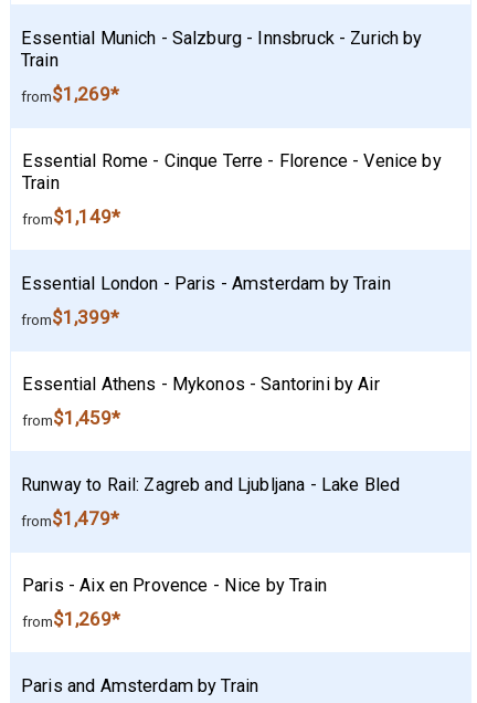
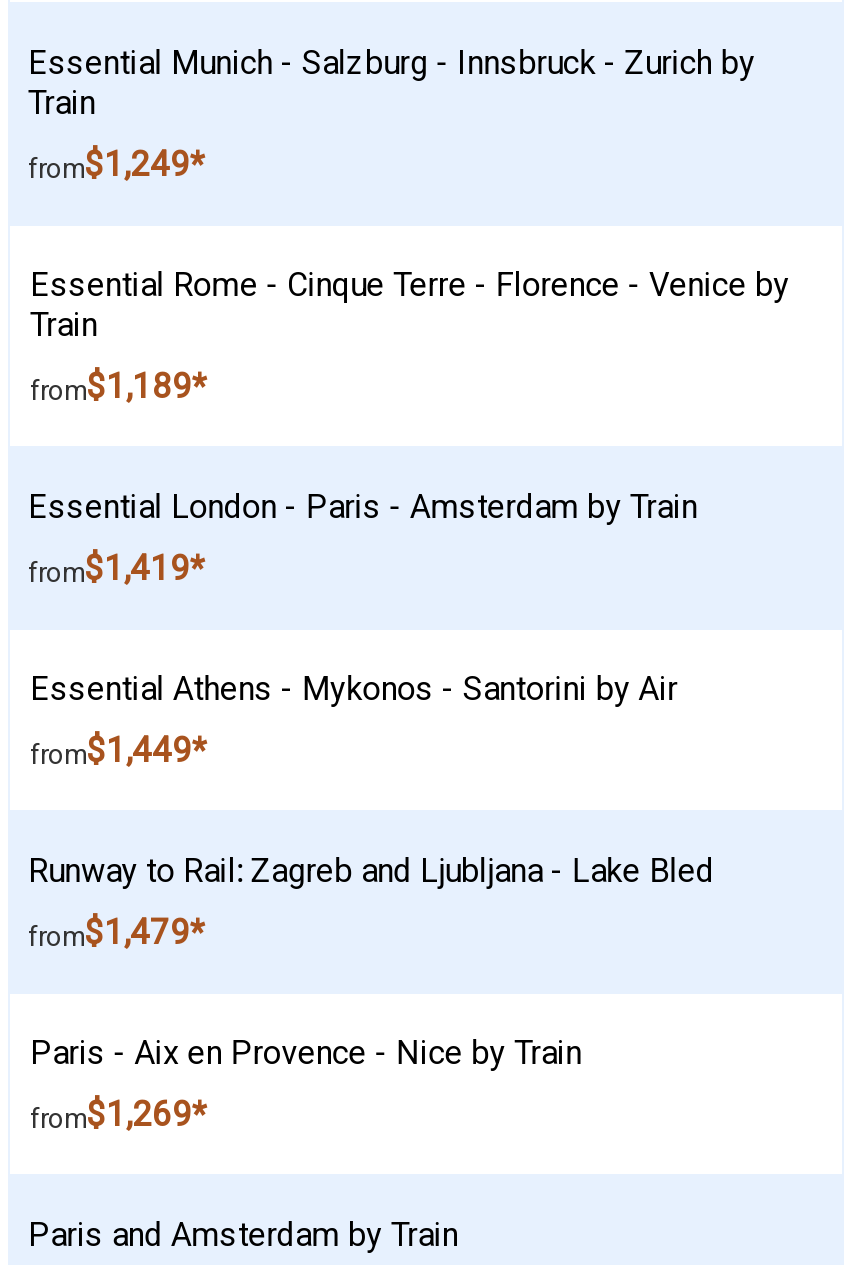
[21,83,119,105] from$1,269* -> [28,144,206,184] from$1,249*
[22,206,120,228] from$1,149* -> [30,366,208,406] from$1,189*
[21,306,119,328] from$1,399* -> [28,548,206,588] from$1,419*
[22,407,120,429] from$1,459* -> [30,730,208,770] from$1,449*

